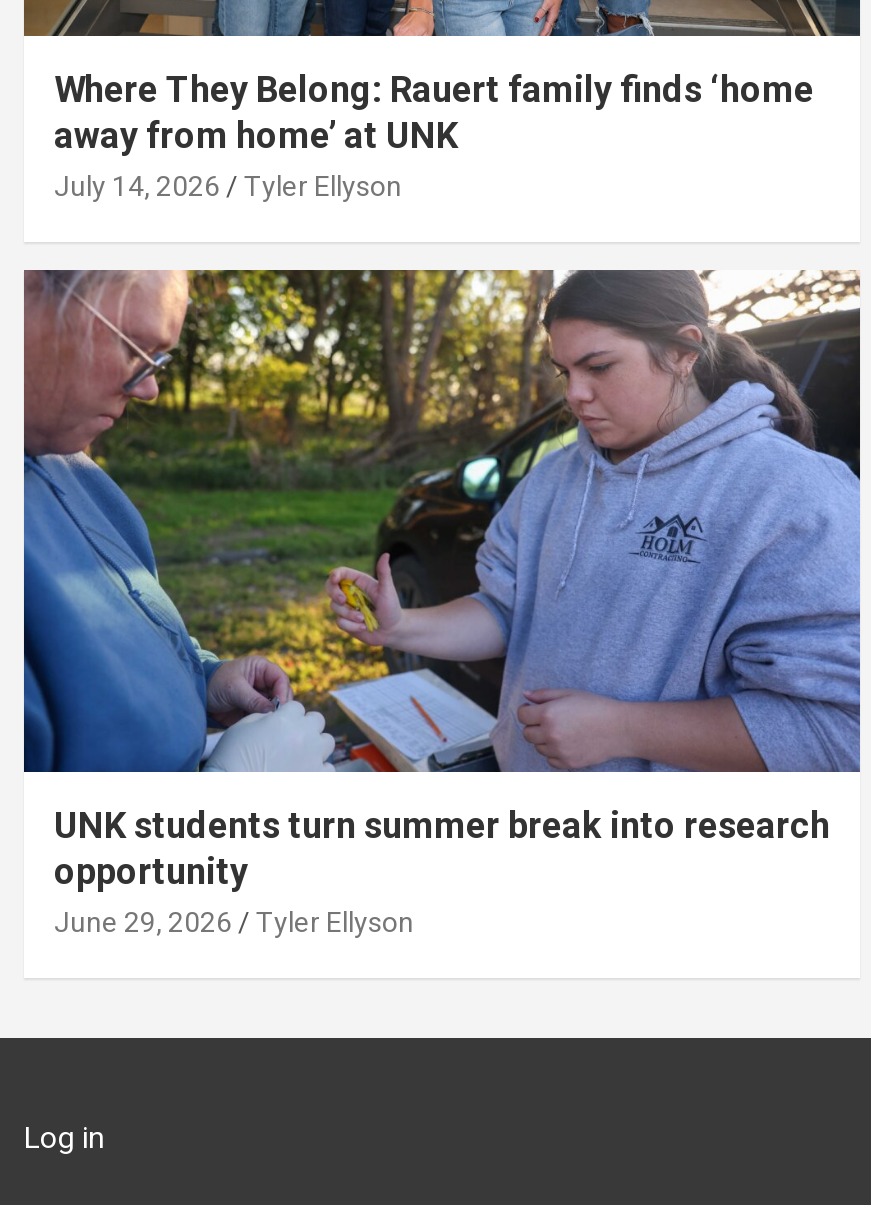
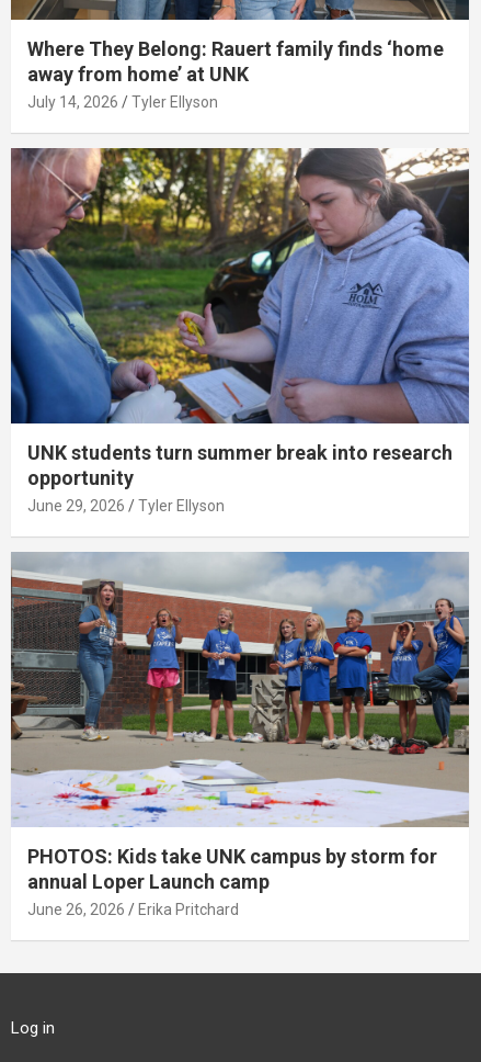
none -> [10,551,470,918] [image] | PHOTOS: Kids take UNK campus by storm for | annual Loper Launch camp | June 26, 2026 | Erika Pritchard

